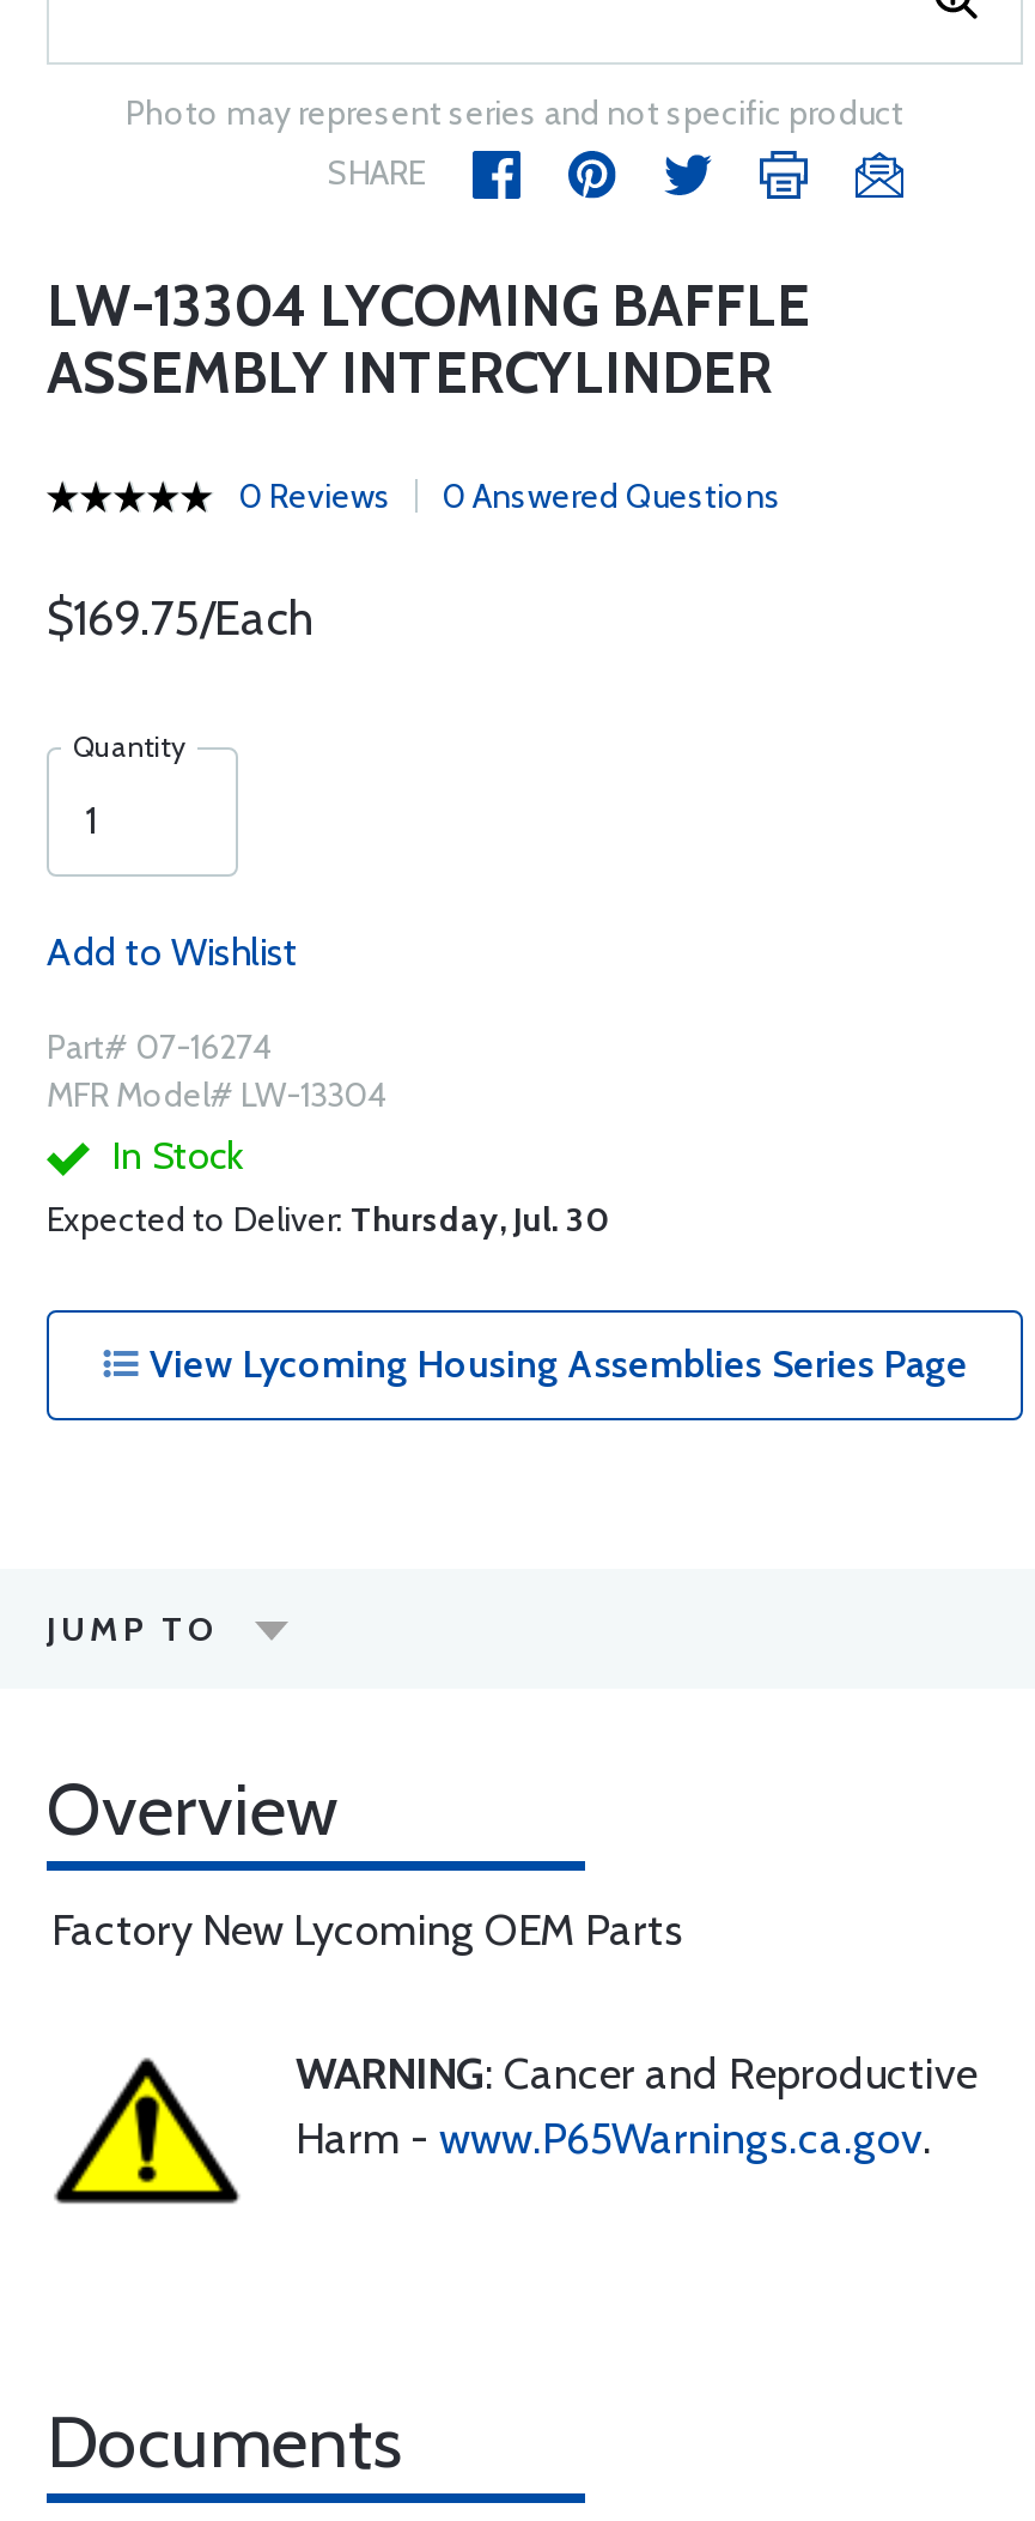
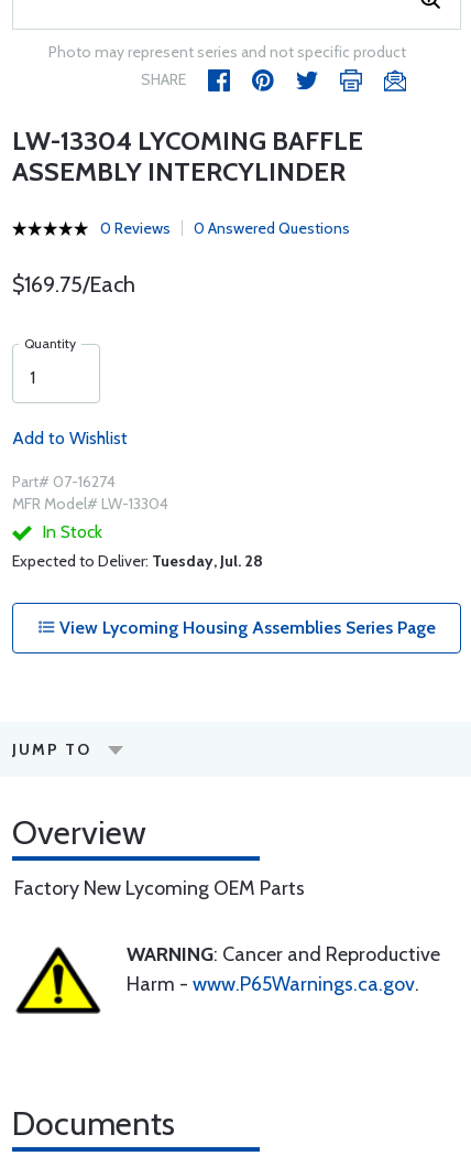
[47,1198,609,1241] Expected to Deliver: Thursday, Jul. 30 -> [12,551,263,571] Expected to Deliver: Tuesday, Jul. 28

